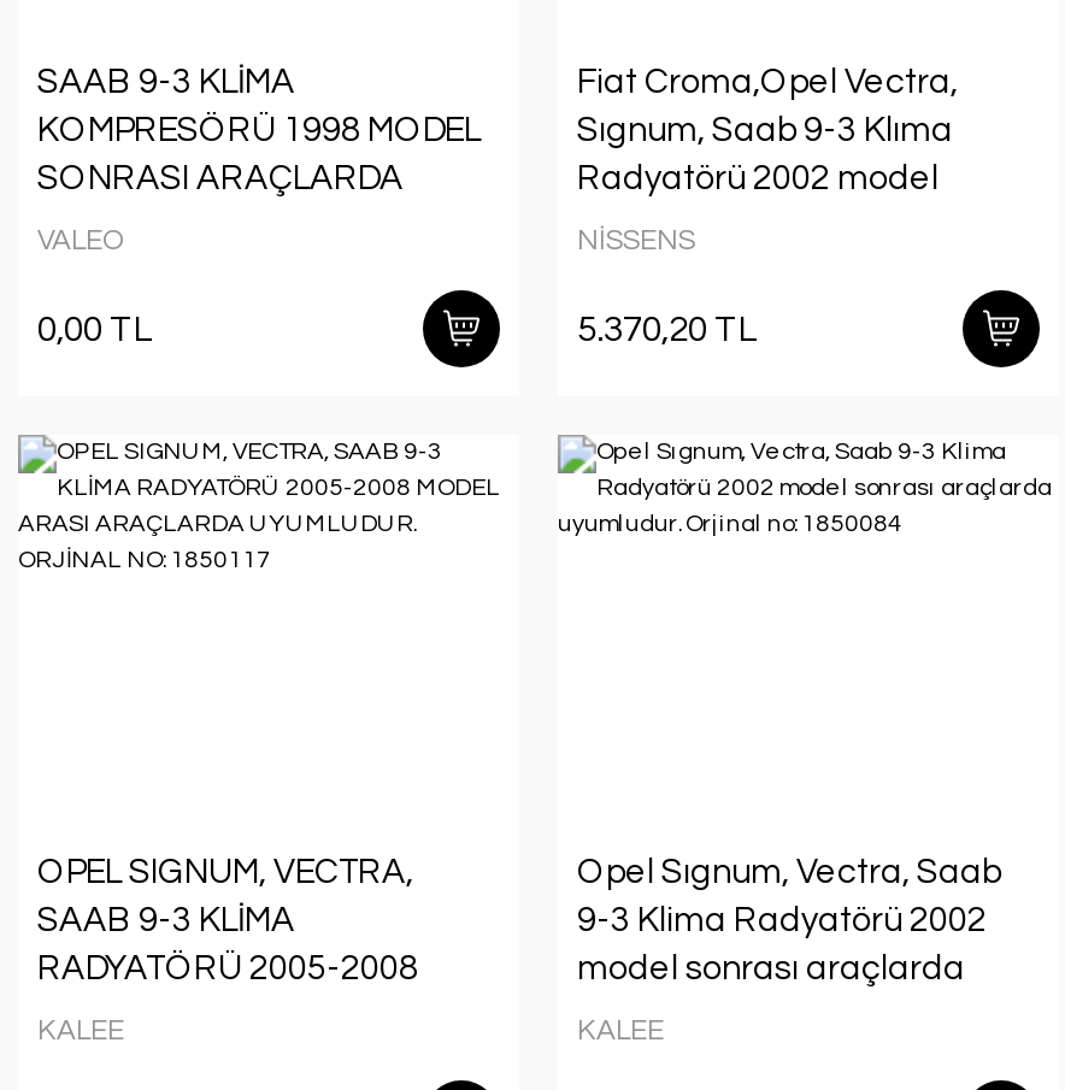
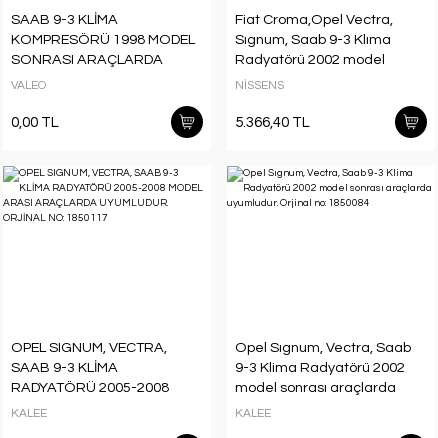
[577,311,758,347] 5.370,20 TL -> [235,114,310,129] 5.366,40 TL

